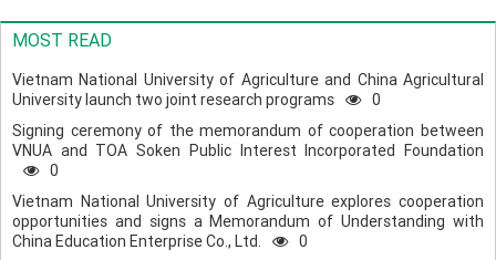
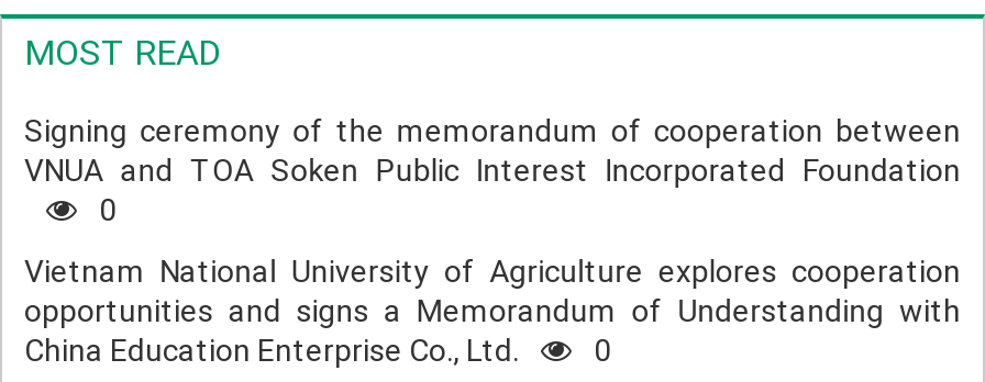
[12,70,484,110] Vietnam National University of Agriculture and China Agricultural | University launch two joint research programs | 0 -> none

